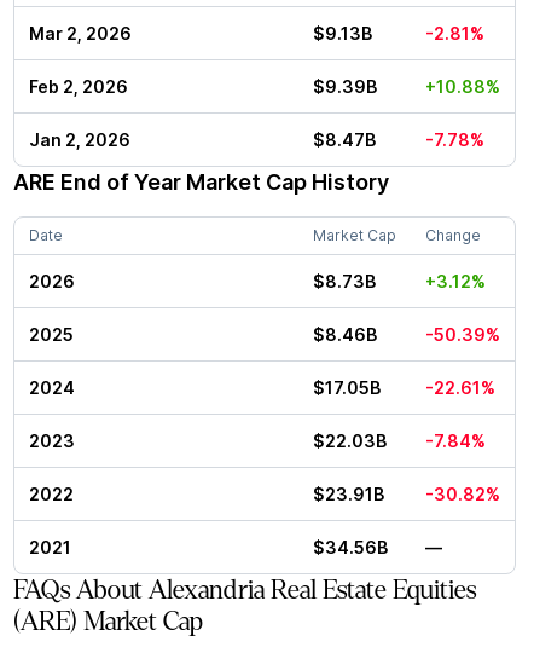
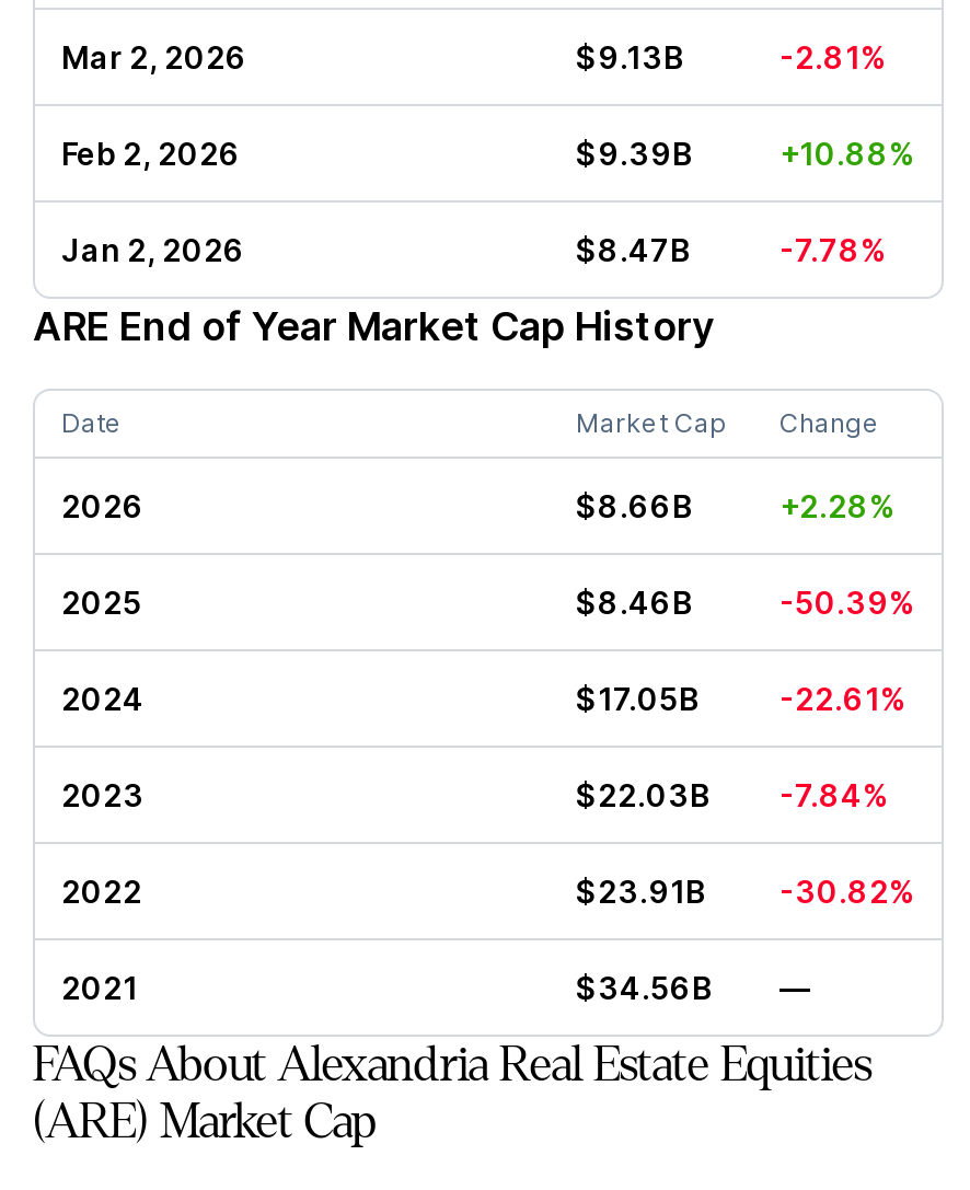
[313,271,486,291] $8.73B | +3.12% -> [576,487,896,524] $8.66B | +2.28%

